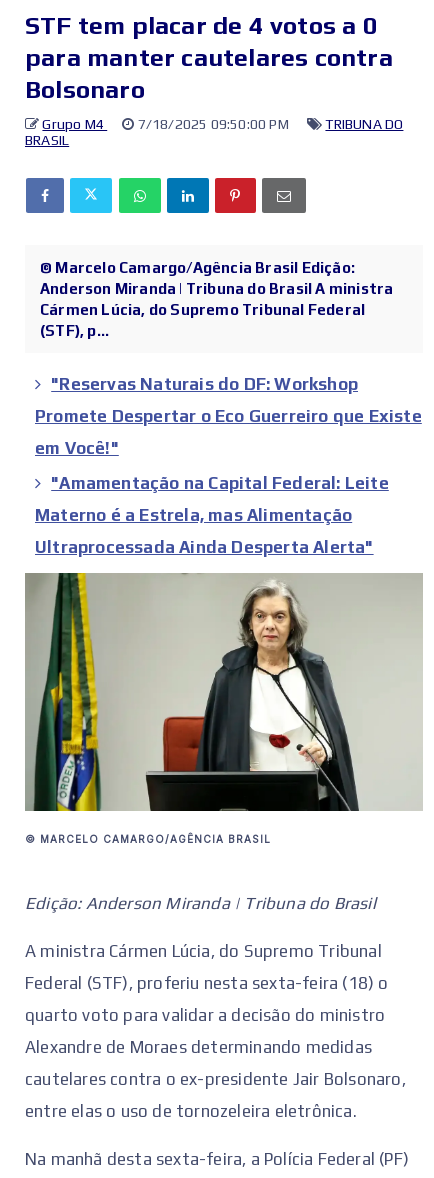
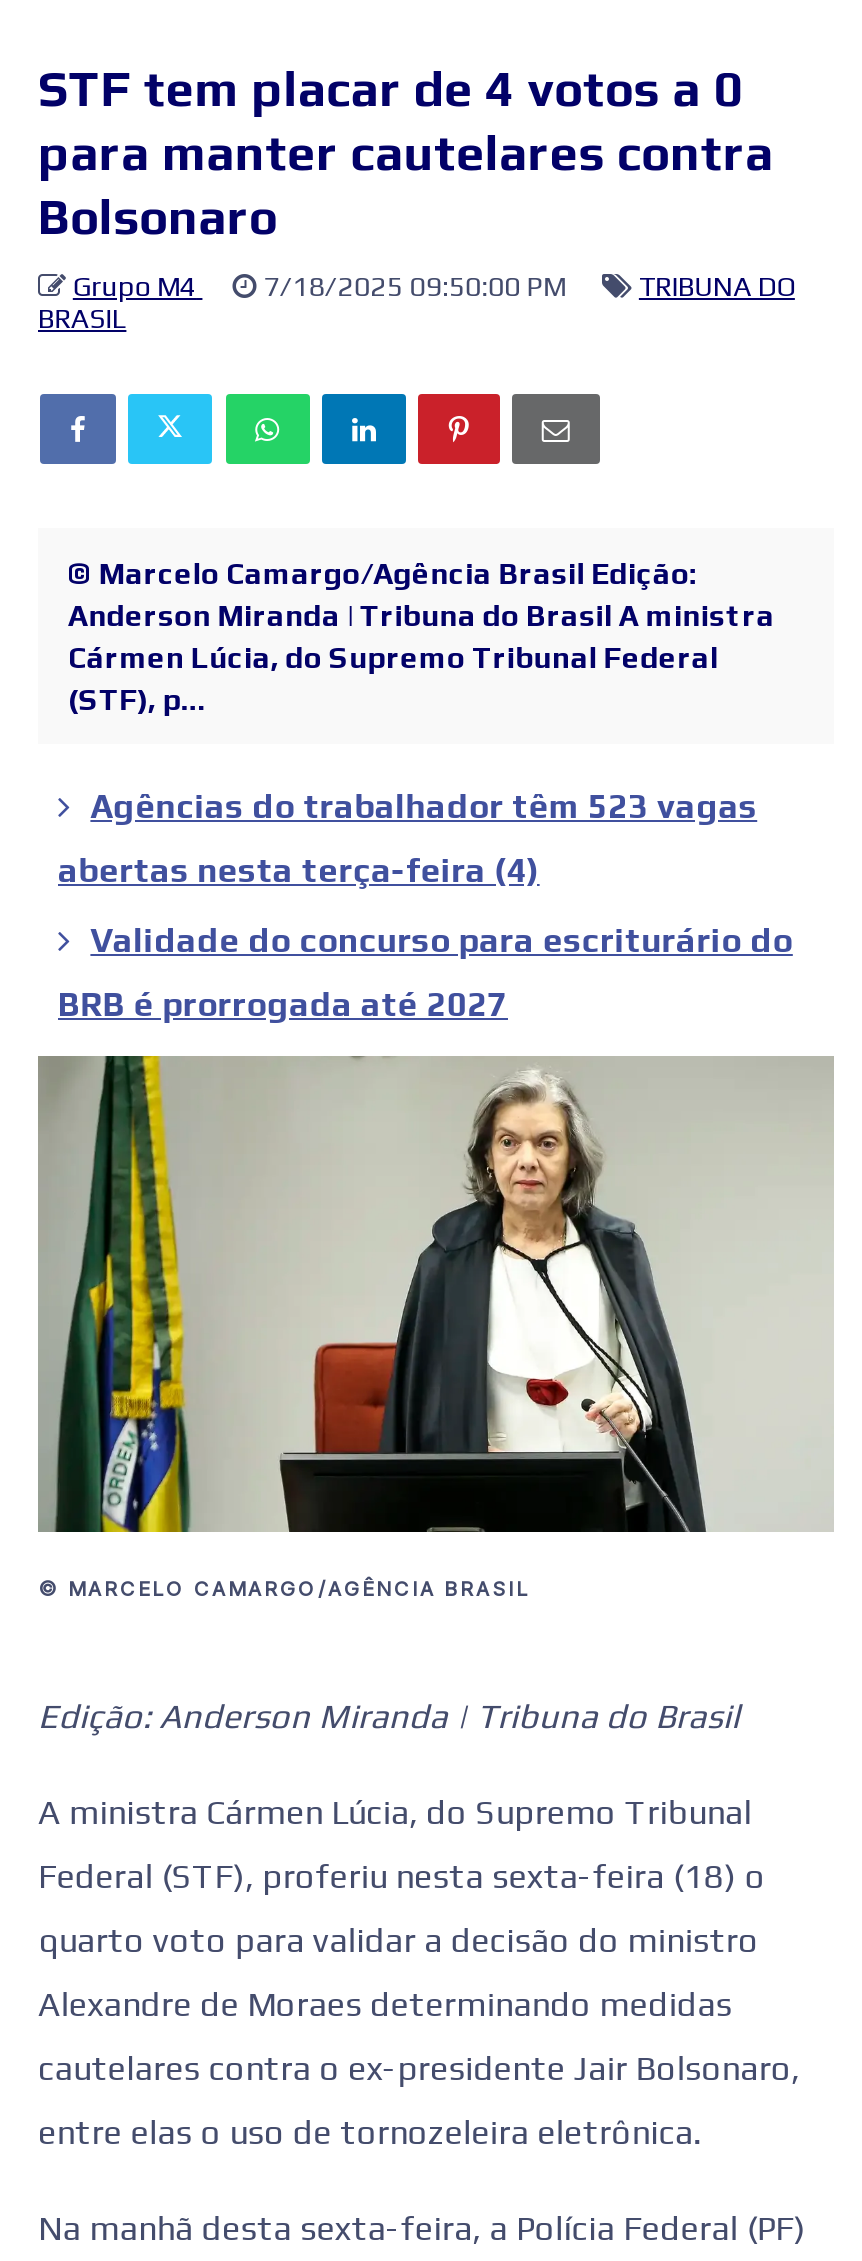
[35,374,422,557] "Reservas Naturais do DF: Workshop | Promete Despertar o Eco Guerreiro que Existe | em Você!" | "Amamentação na Capital Federal: Leite | Materno é a Estrela, mas Alimentação | Ultraprocessada Ainda Desperta Alerta" -> [58,786,793,1024] Agências do trabalhador têm 523 vagas | abertas nesta terça-feira (4) | Validade do concurso para escriturário do | BRB é prorrogada até 2027

